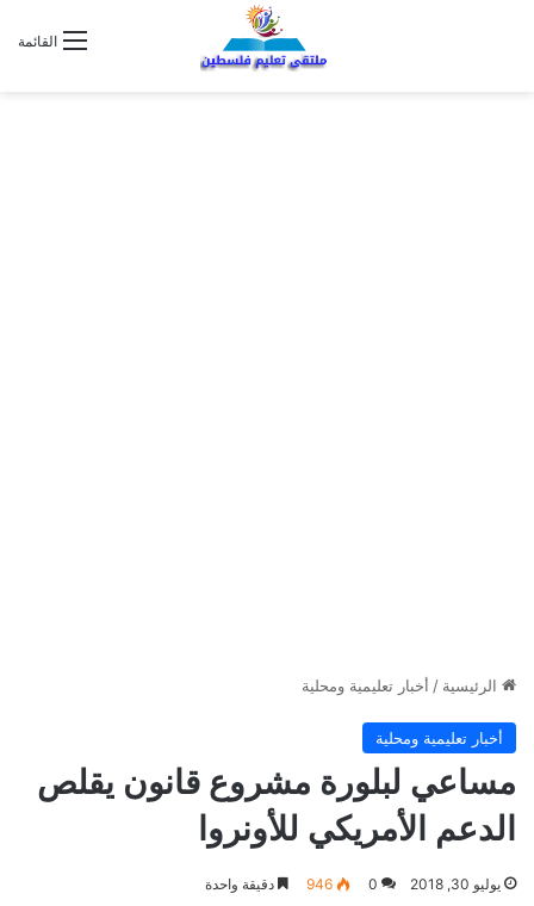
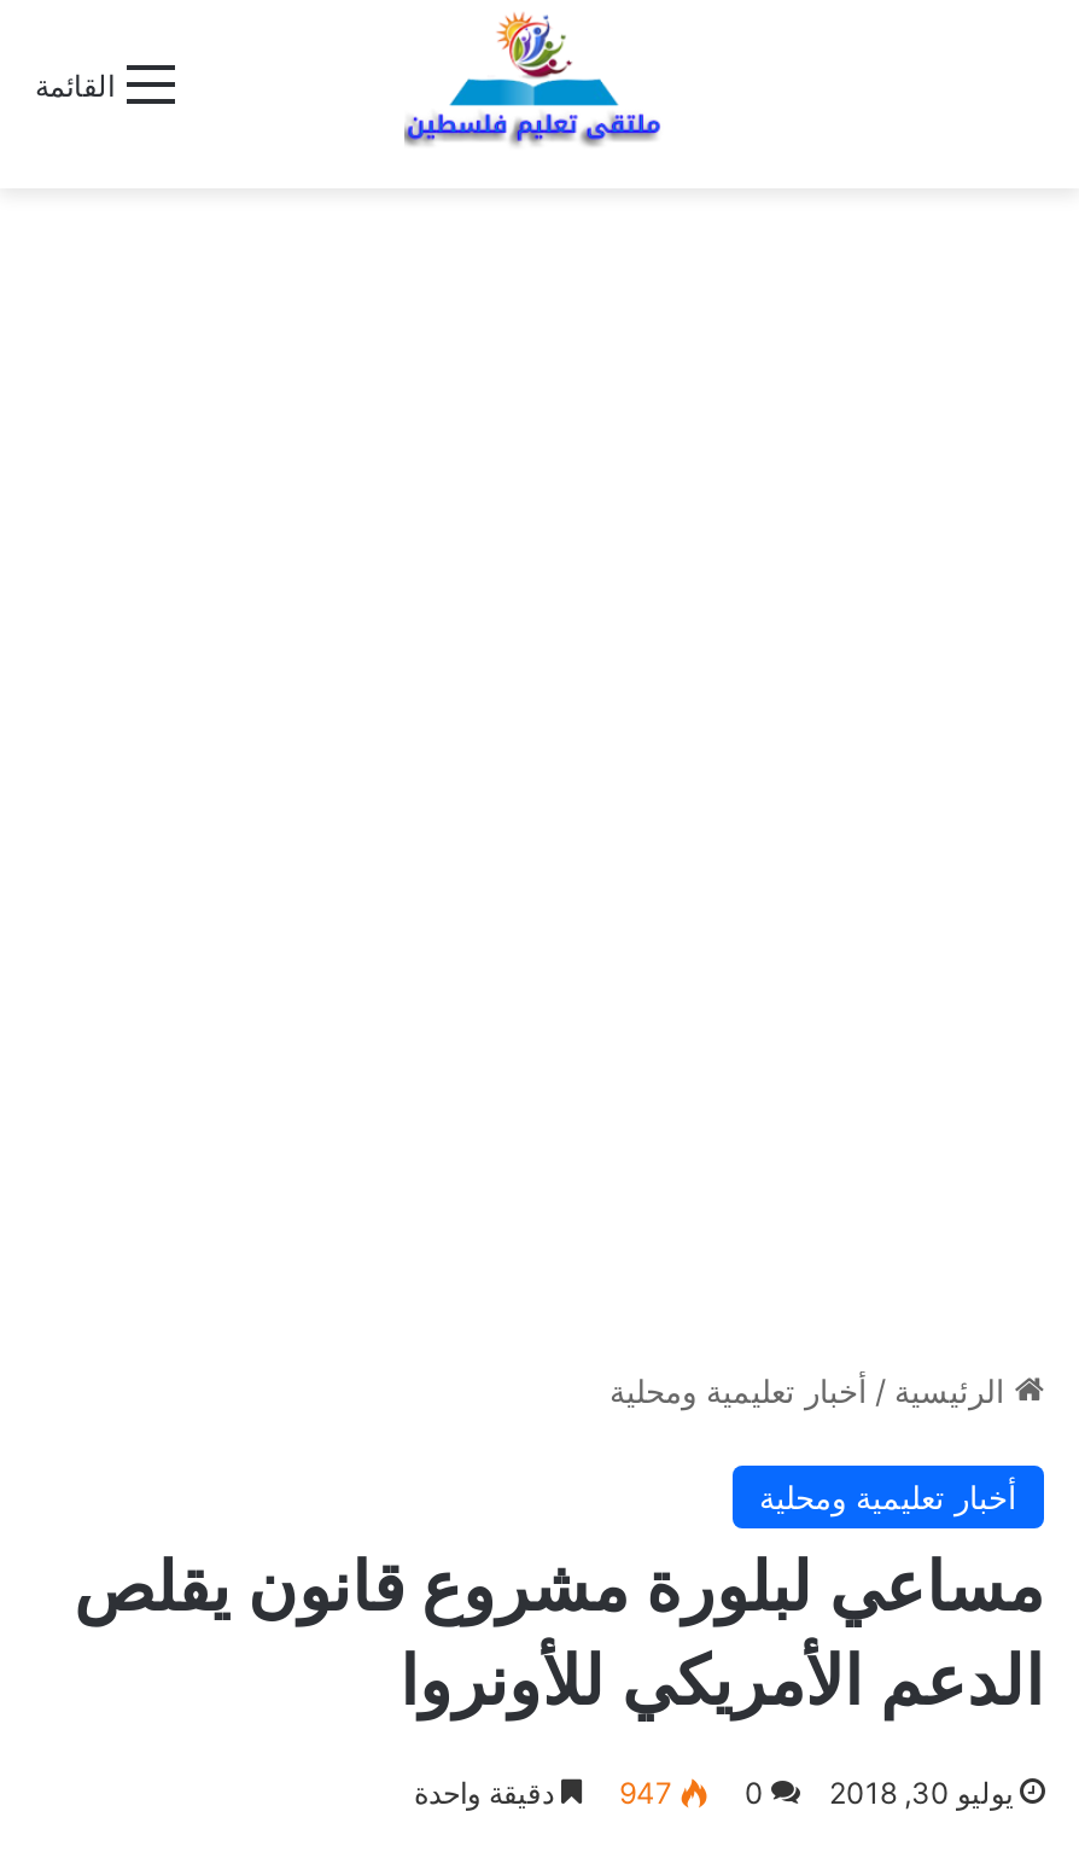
[205,875,378,893] 0 946 دقيقة واحدة -> [414,1775,764,1811] 0 947 دقيقة واحدة

